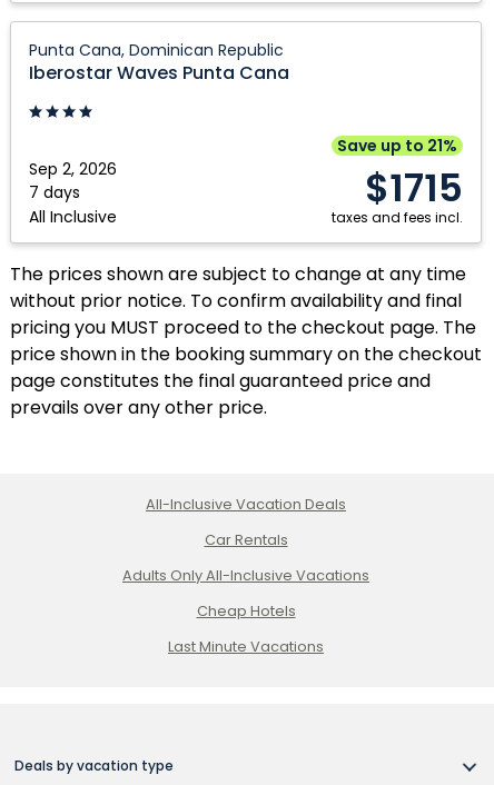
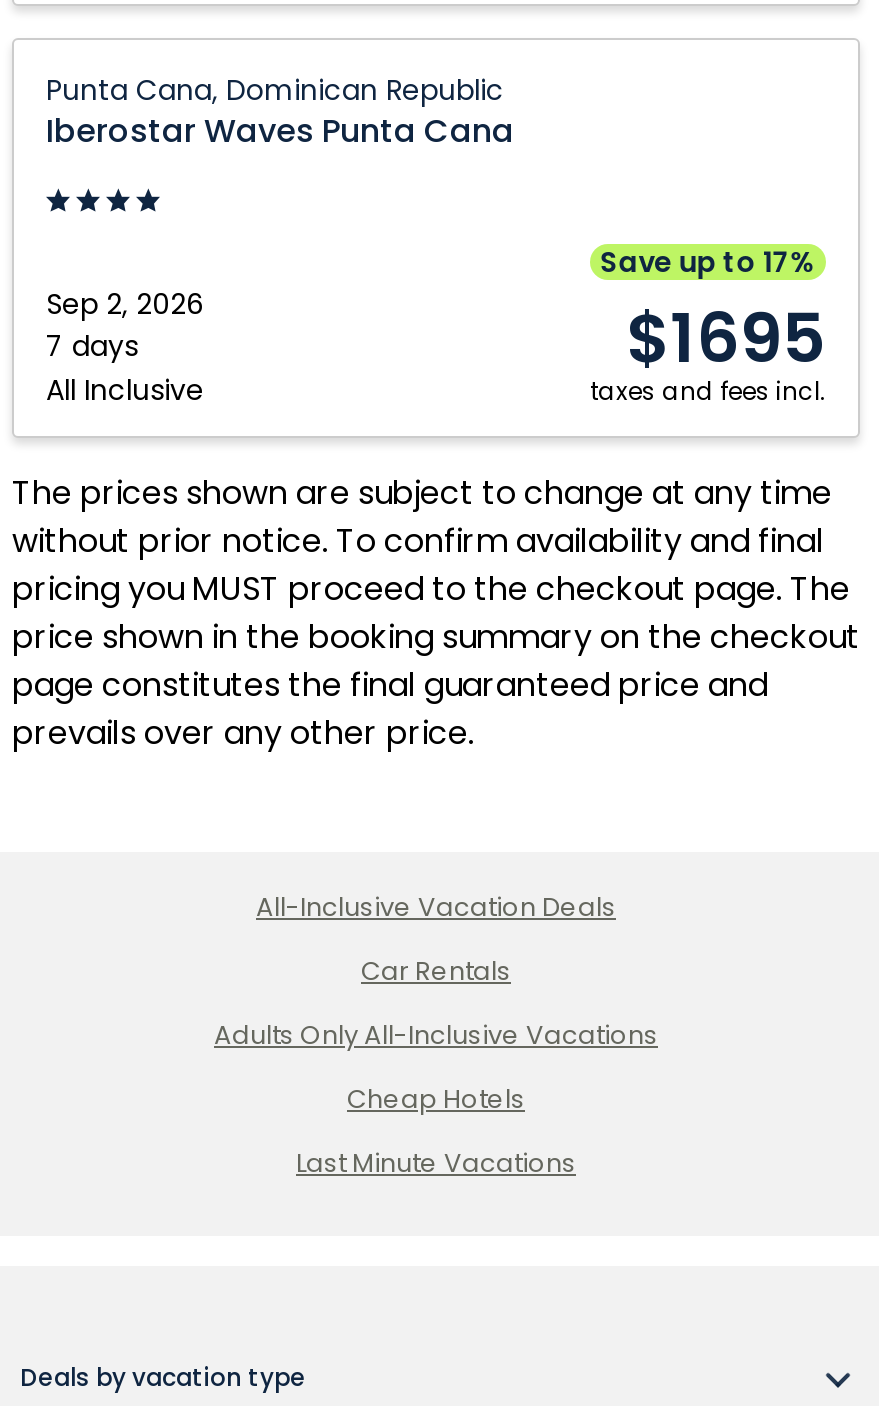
[337,134,458,156] Save up to 21% -> [600,241,816,281] Save up to 17%
[365,161,463,214] $1715 -> [626,289,826,385] $1695

